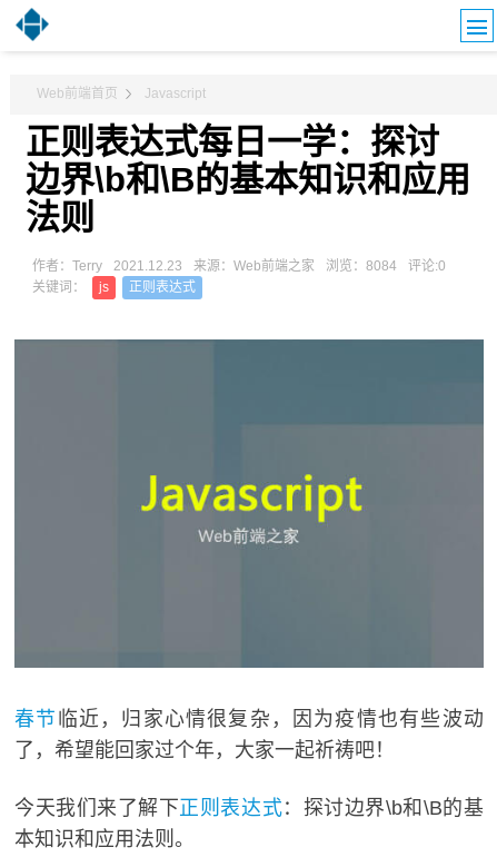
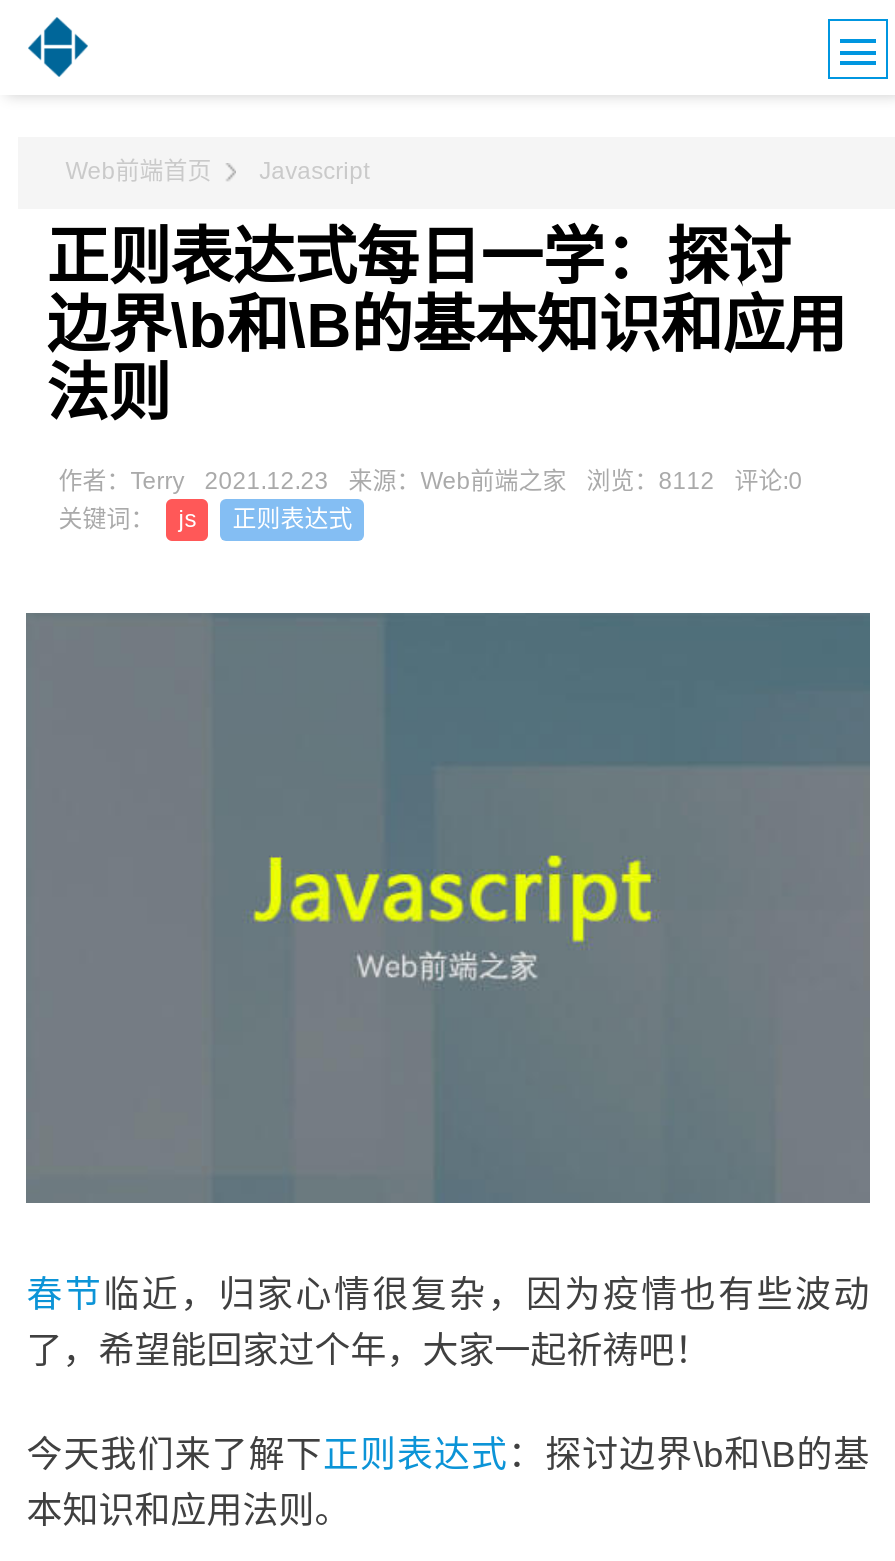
[32,259,446,274] 作者：Terry 2021.12.23 来源：Web前端之家 浏览：8084 评论:0 -> [58,468,802,496] 作者：Terry 2021.12.23 来源：Web前端之家 浏览：8112 评论:0

